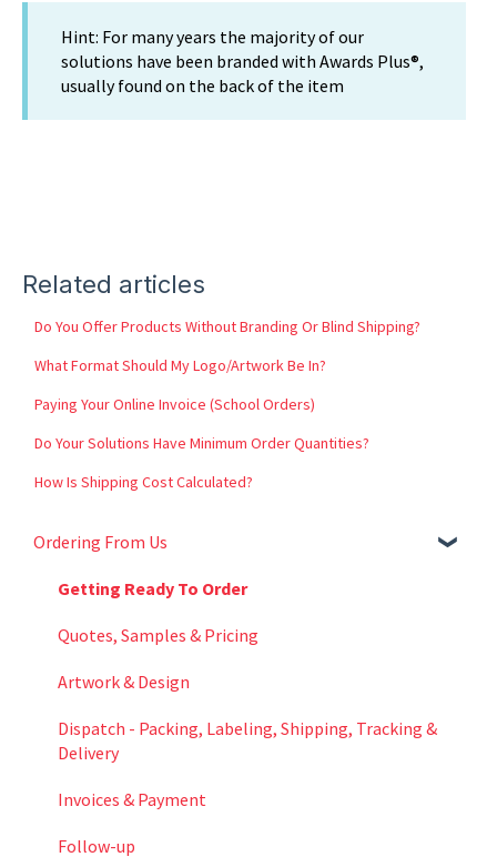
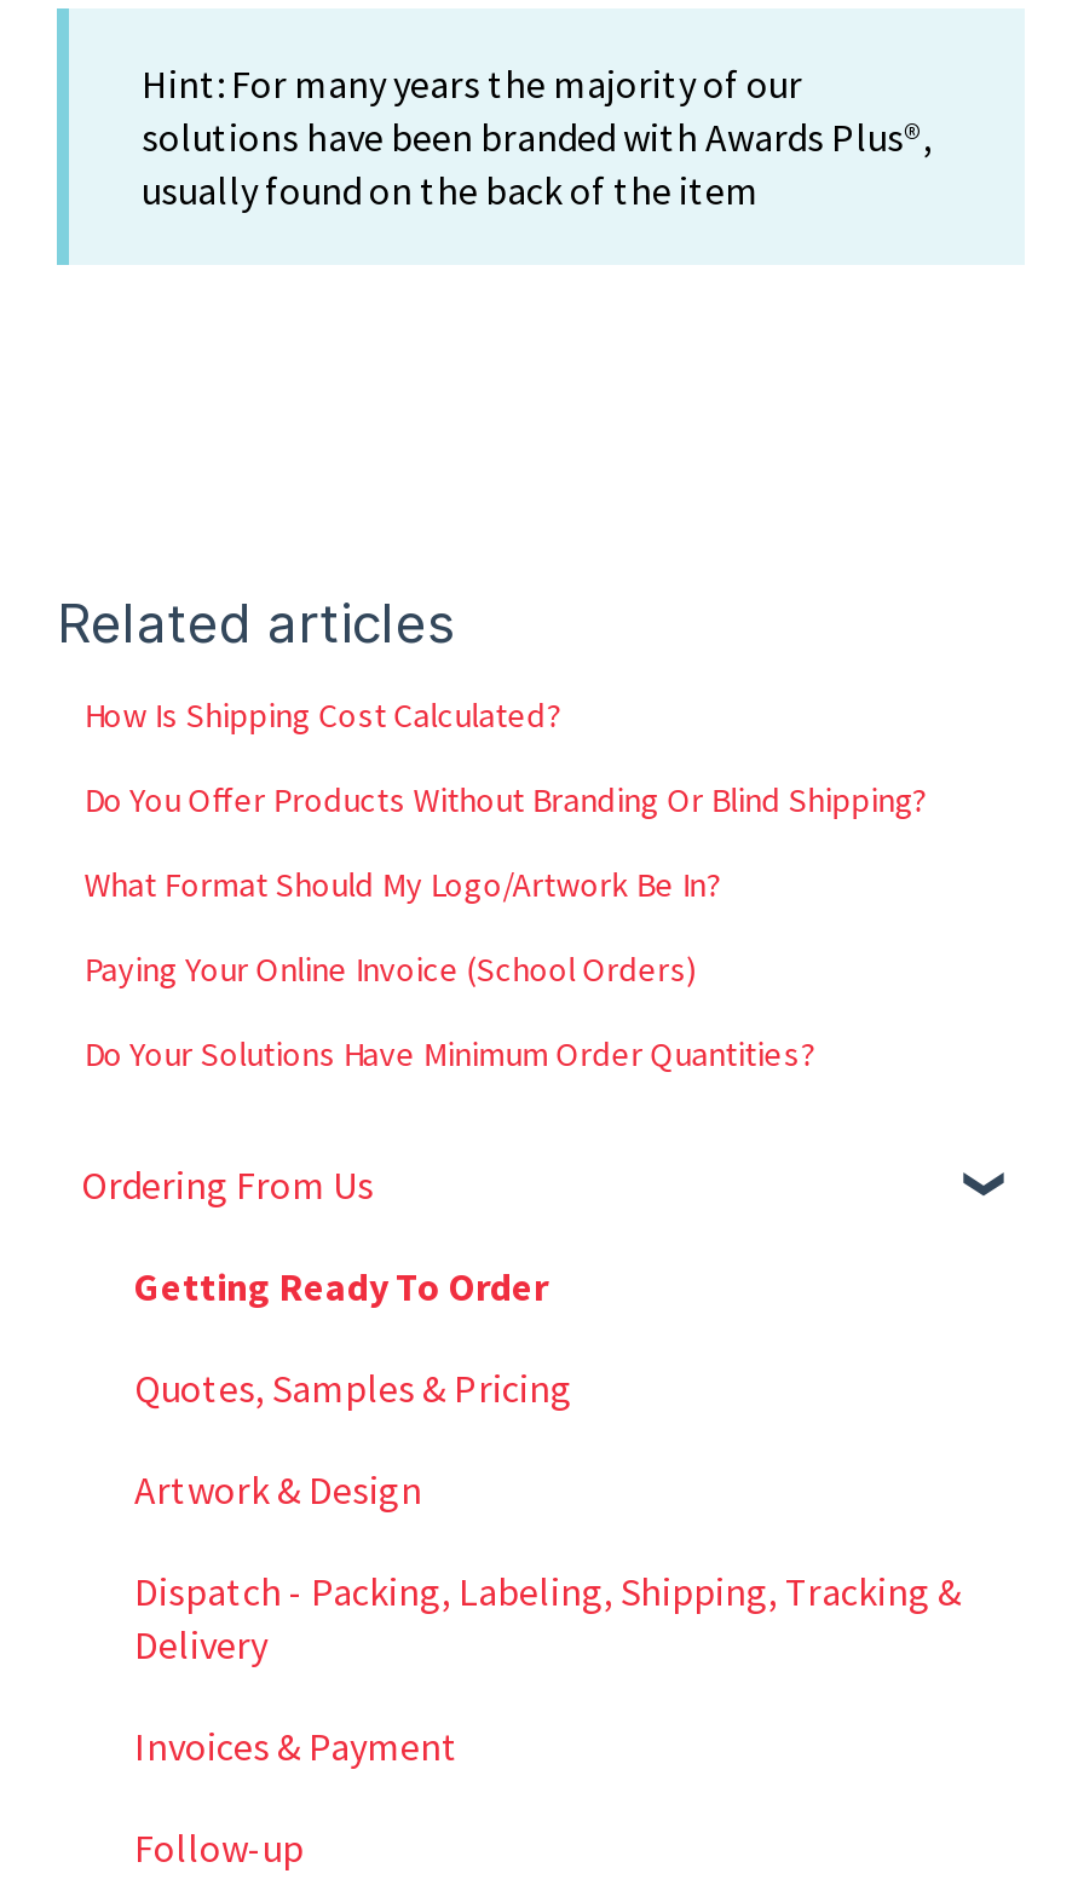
moved [35,317,421,453] -> [84,779,926,1077]: Do You Offer Products Without Branding Or Blind Shipping? | What Format Should My Logo/Artwork Be In? | Paying Your Online Invoice (School Orders) | Do Your Solutions Have Minimum Order Quantities?
moved [35,472,253,492] -> [84,694,561,738]: How Is Shipping Cost Calculated?

